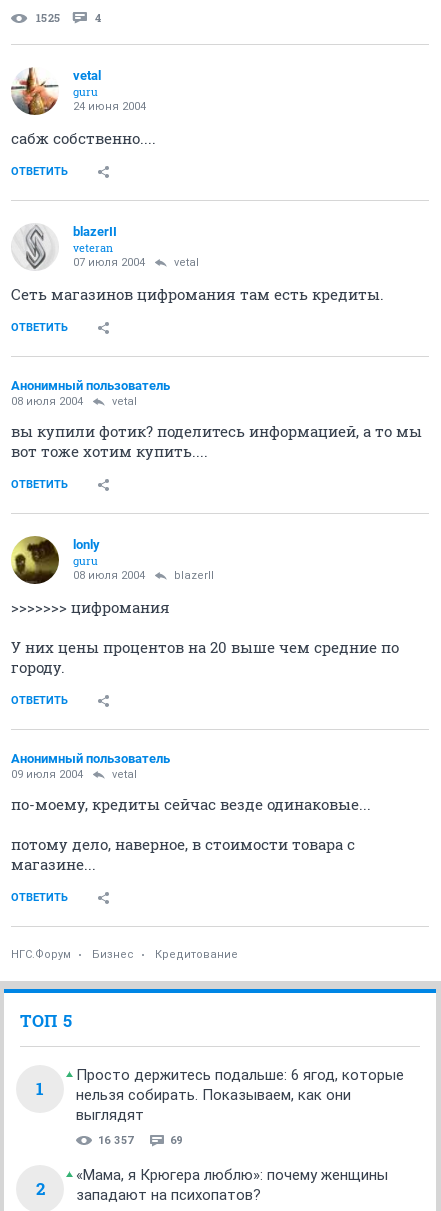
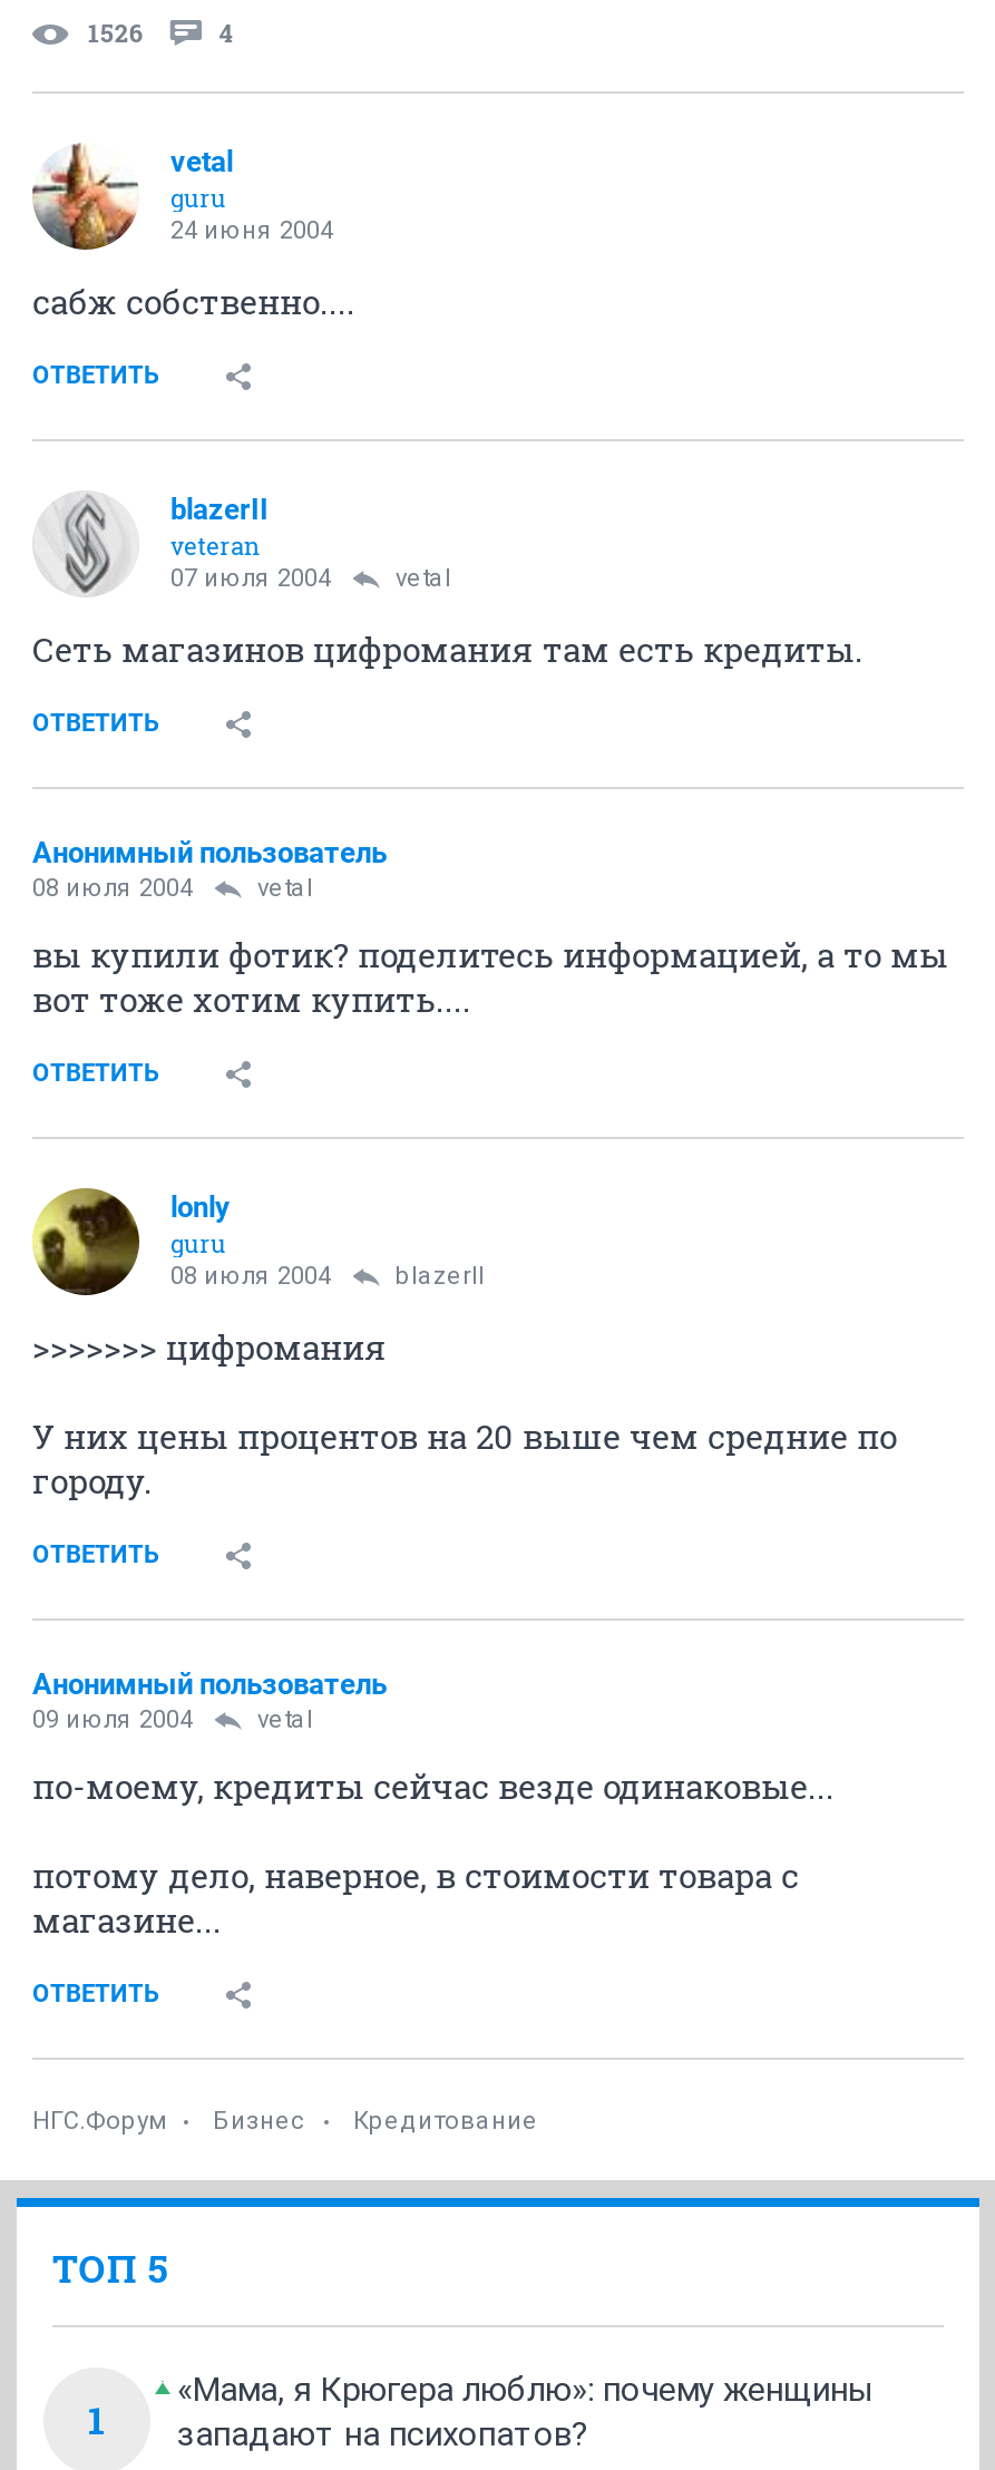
[36,10,61,25] 1525 -> [88,16,143,49] 1526
[35,1066,404,1200] Просто держитесь подальше: 6 ягод, которые | нельзя собирать. Показываем, как они | выглядят | 16 357 | 69 | 2 -> none

